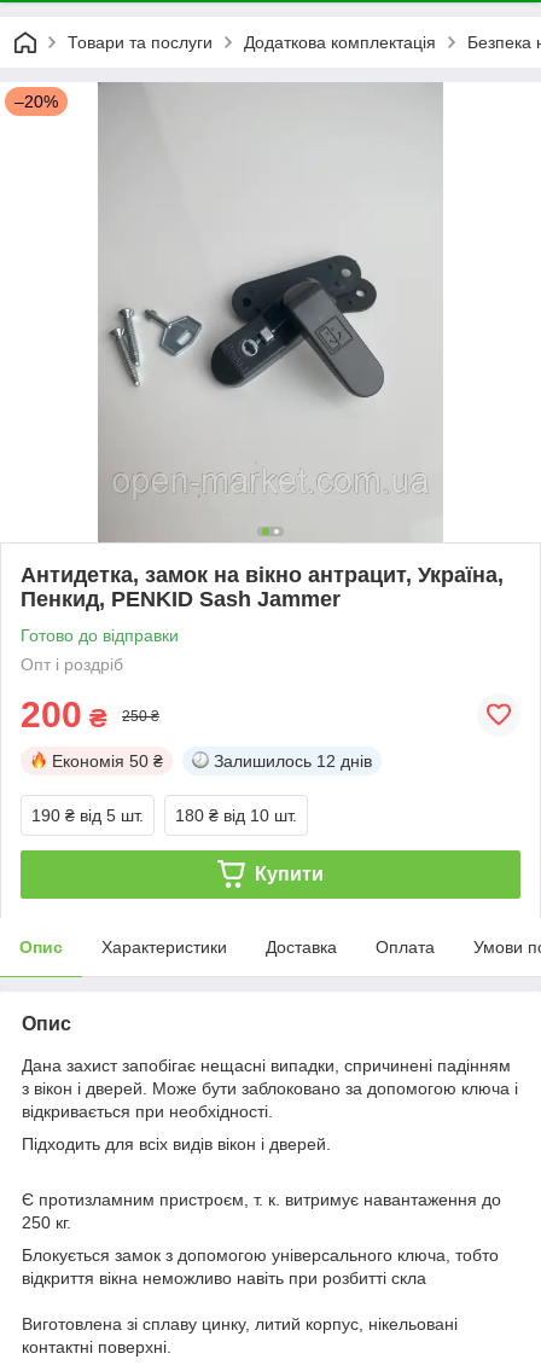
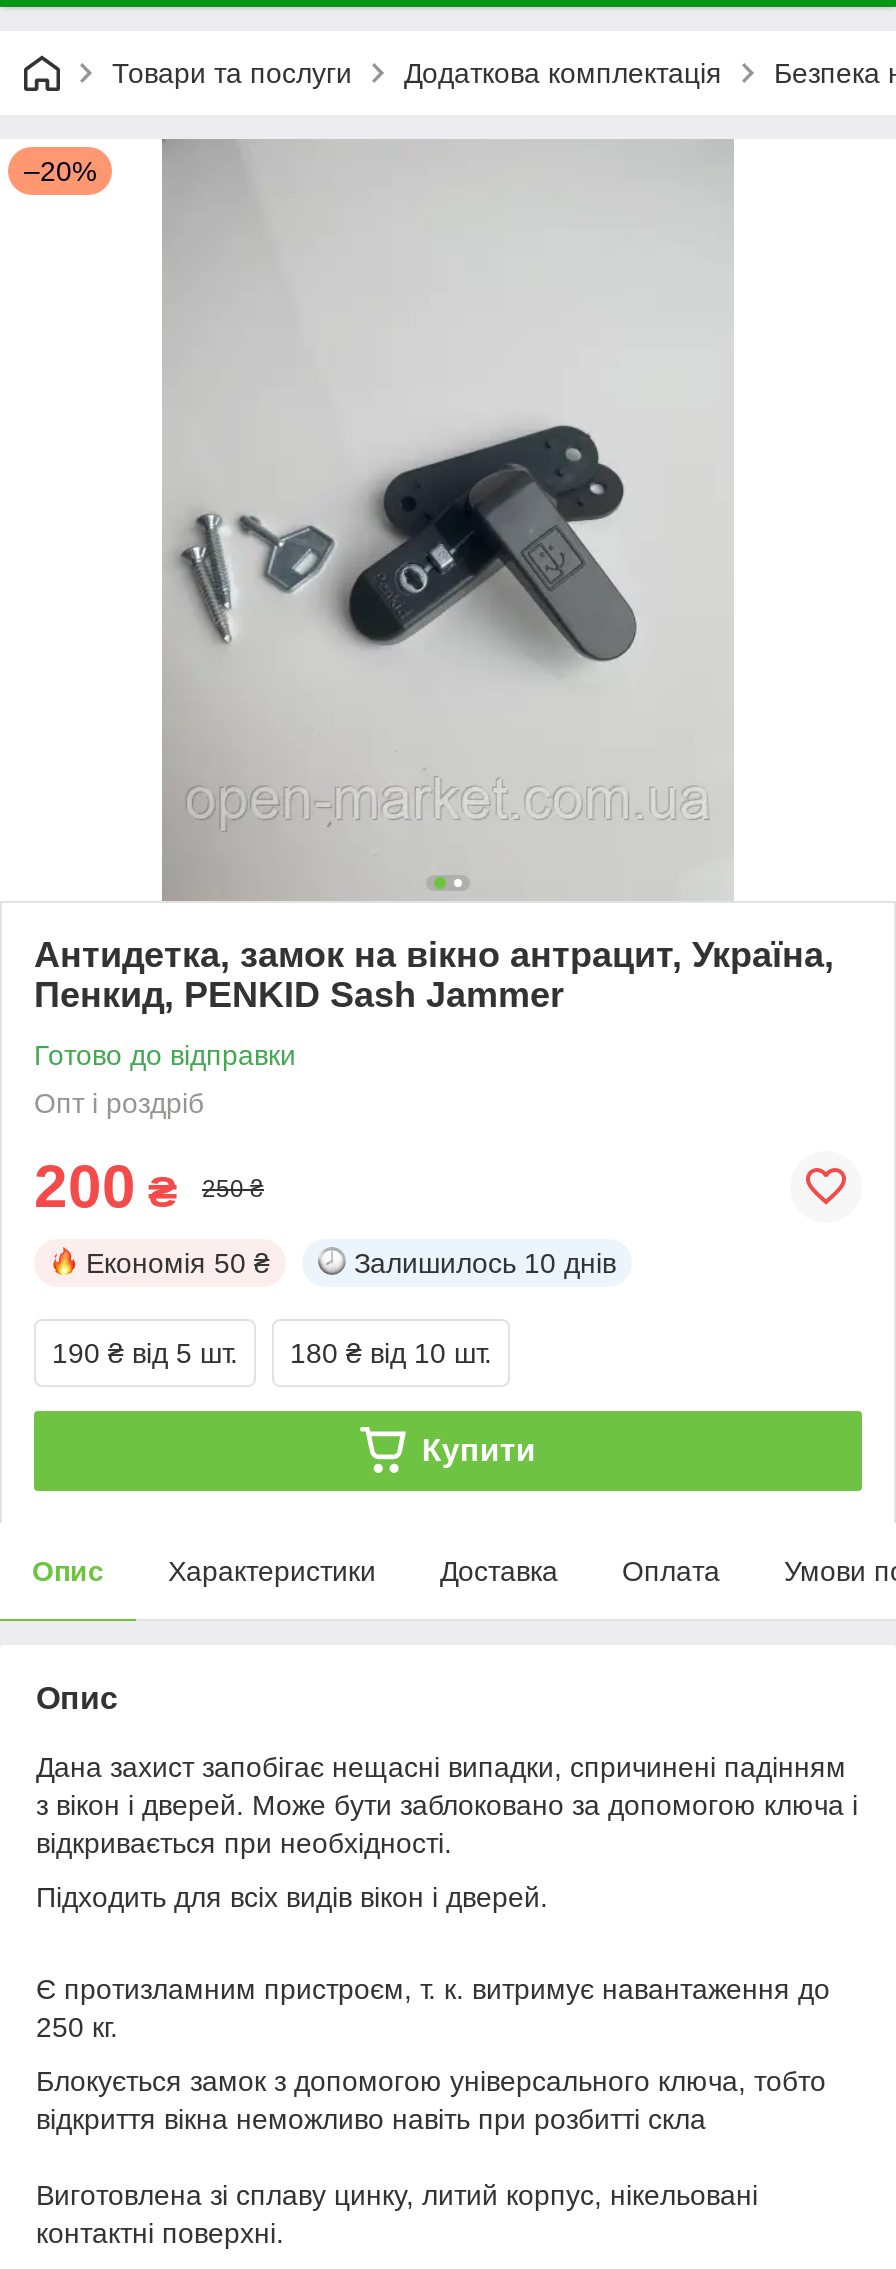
[214,751,372,770] Залишилось 12 днів -> [354,1247,616,1279] Залишилось 10 днів

